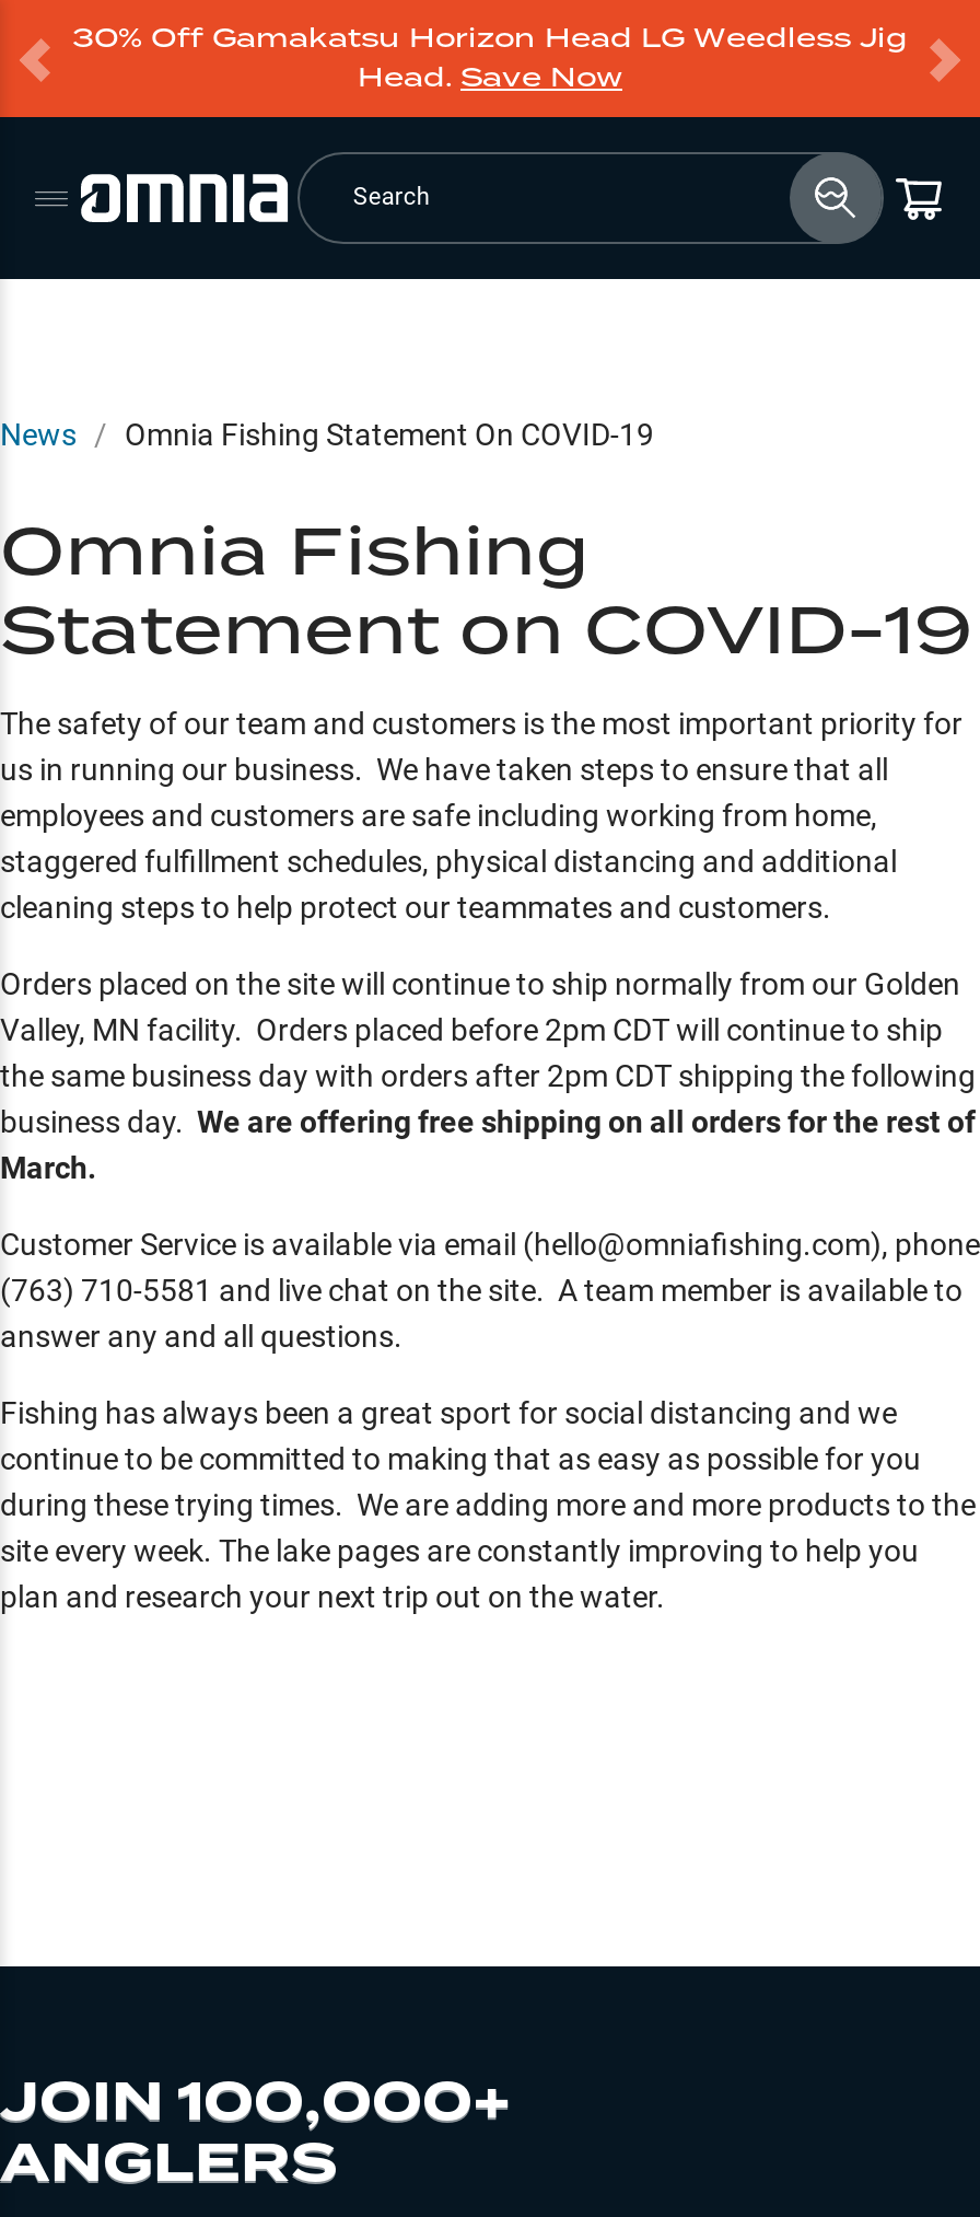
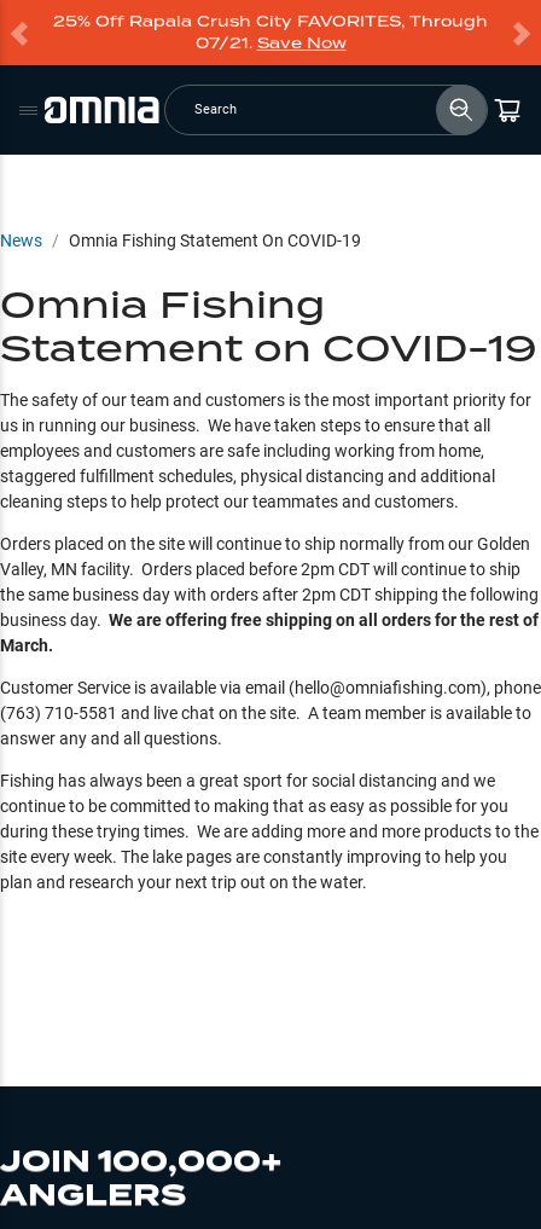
[72,19,908,95] 30% Off Gamakatsu Horizon Head LG Weedless Jig | Head. Save Now -> [53,11,488,53] 25% Off Rapala Crush City FAVORITES, Through | 07/21. Save Now

